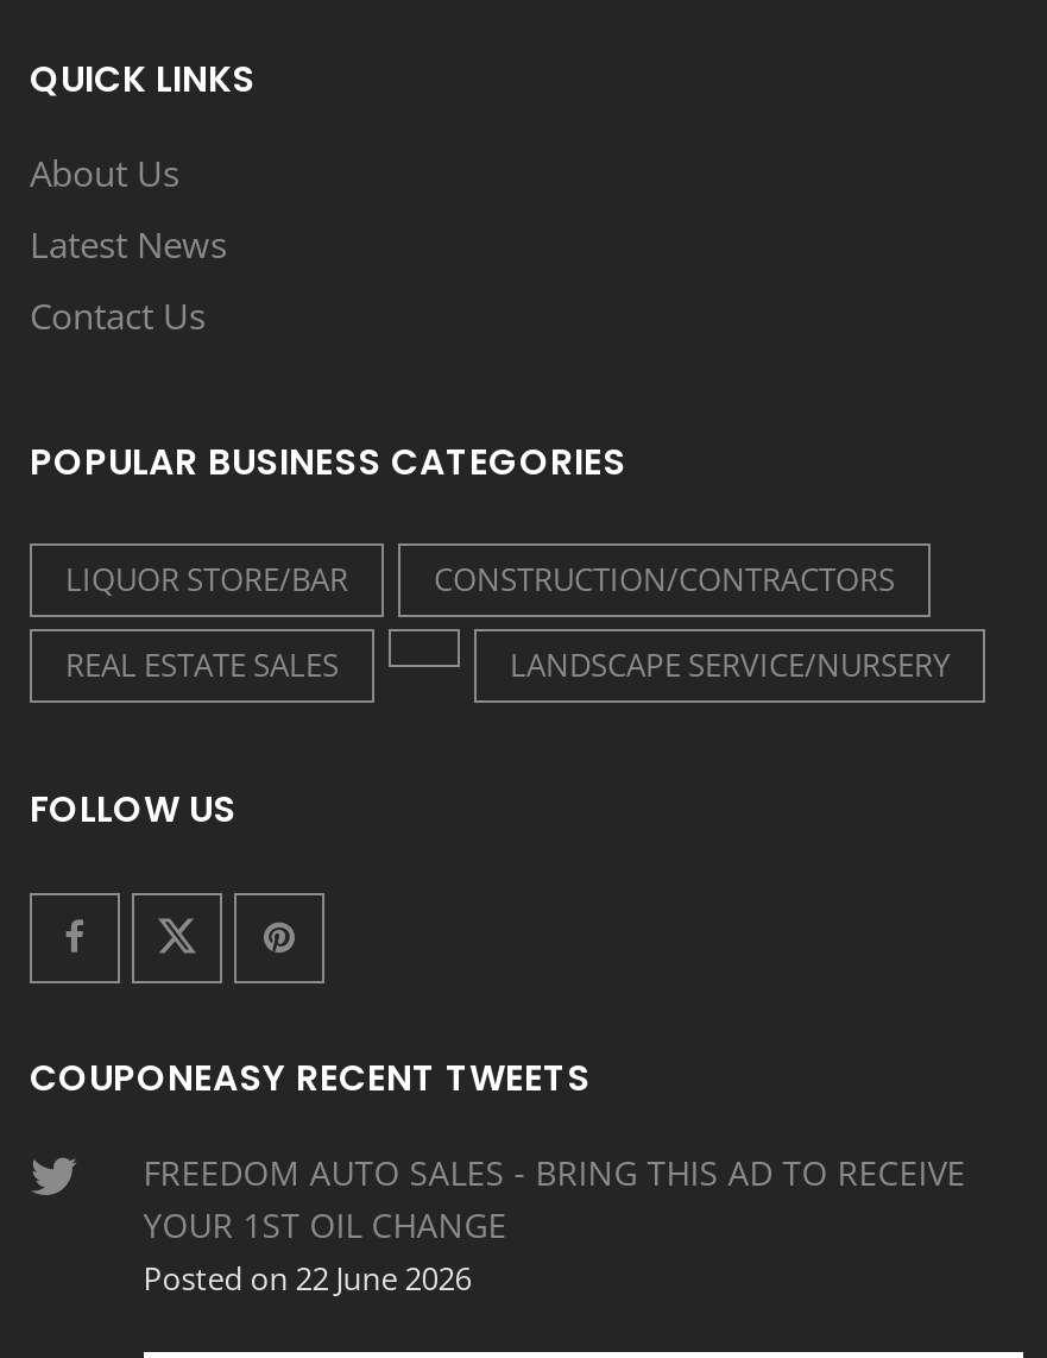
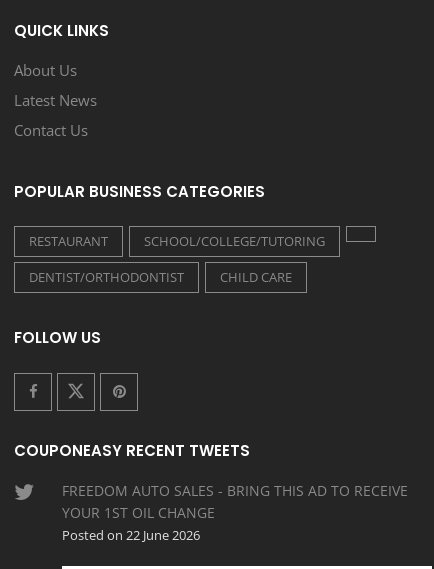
[65,558,895,601] LIQUOR STORE/BAR | CONSTRUCTION/CONTRACTORS -> [29,232,325,250] RESTAURANT | SCHOOL/COLLEGE/TUTORING
[65,644,950,687] REAL ESTATE SALES | LANDSCAPE SERVICE/NURSERY -> [29,268,292,286] DENTIST/ORTHODONTIST | CHILD CARE

